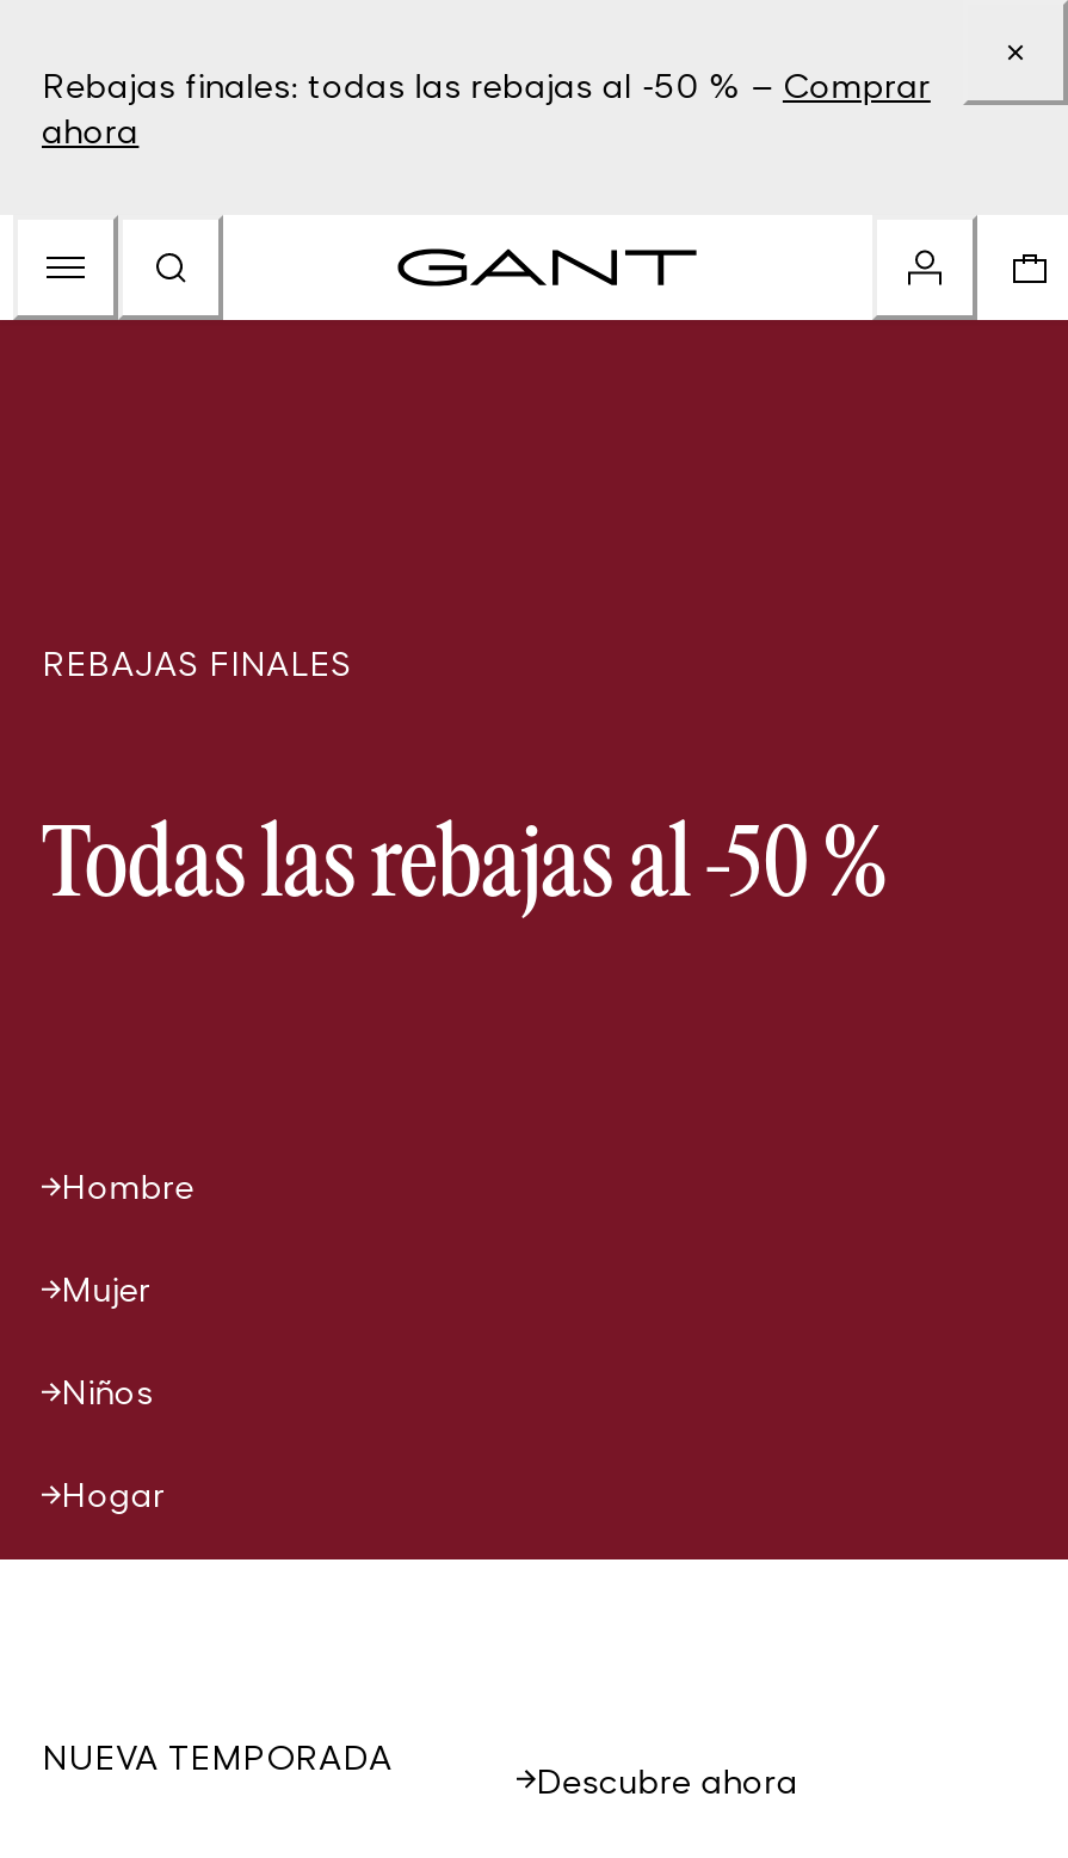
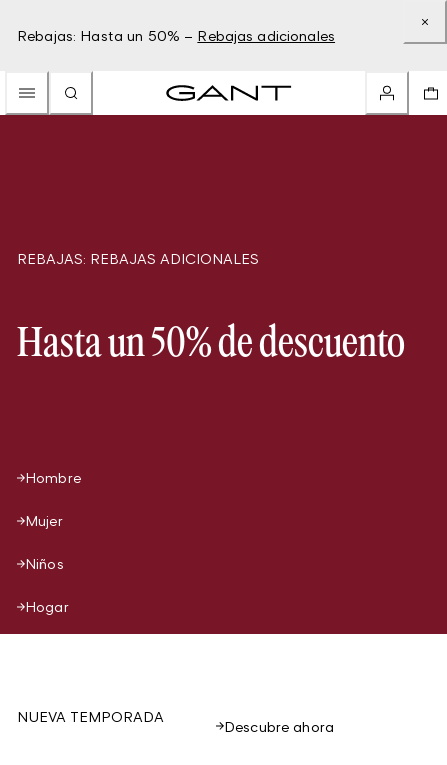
[42,64,931,150] Rebajas finales: todas las rebajas al -50 % – Comprar | ahora -> [17,27,335,44] Rebajas: Hasta un 50% – Rebajas adicionales
[42,642,352,683] REBAJAS FINALES -> [17,250,259,267] REBAJAS: REBAJAS ADICIONALES
[42,819,887,917] Todas las rebajas al -50 % -> [17,324,405,365] Hasta un 50% de descuento

